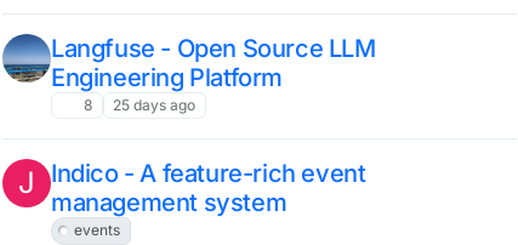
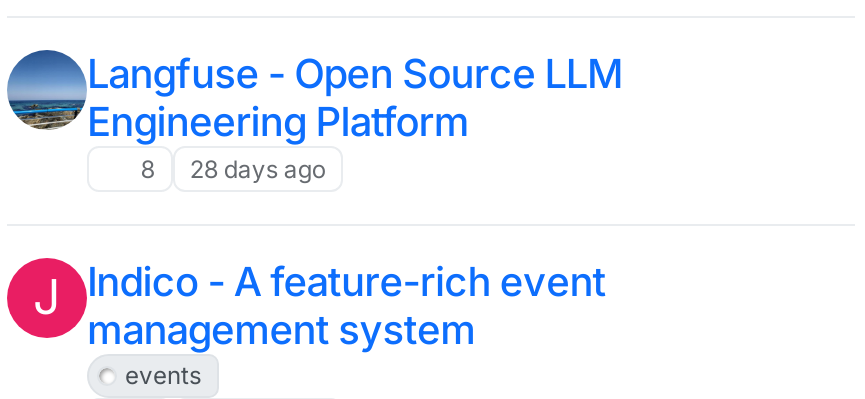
[83,96,196,114] 8 25 days ago -> [141,153,326,183] 8 28 days ago

